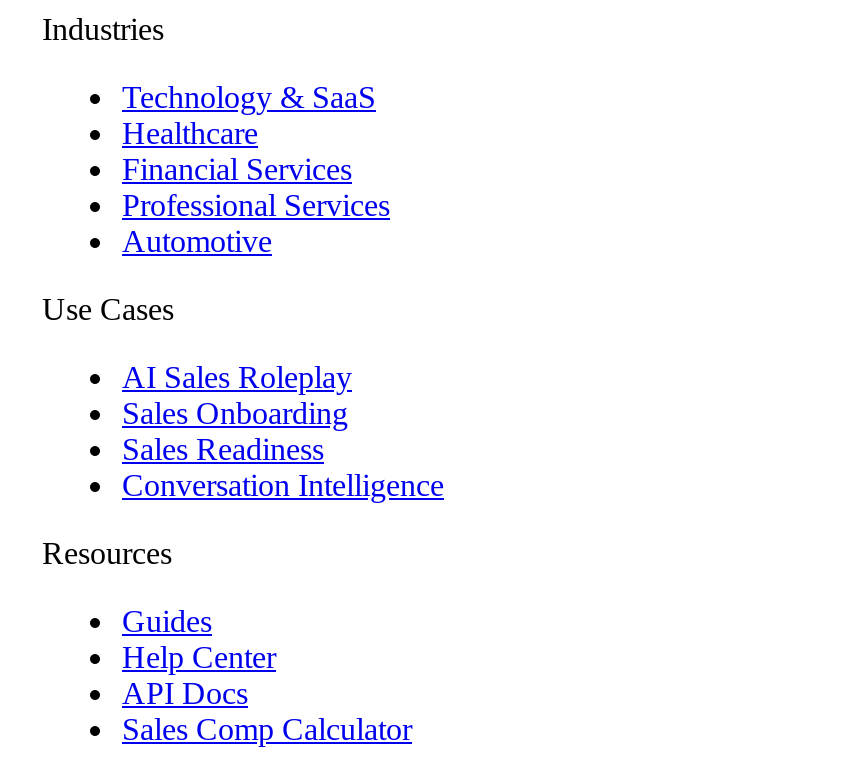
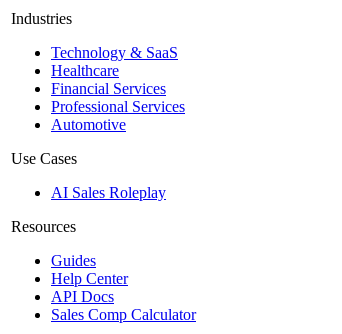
[122,396,444,502] Sales Onboarding | Sales Readiness | Conversation Intelligence -> none

